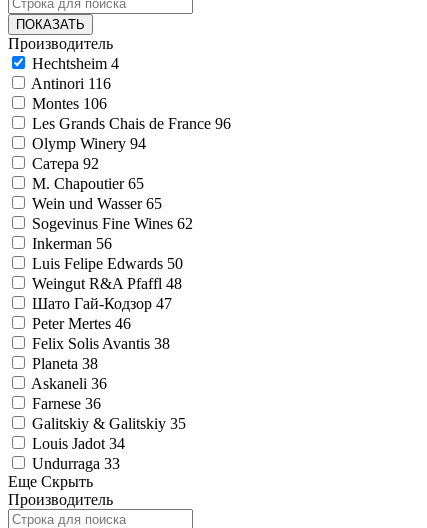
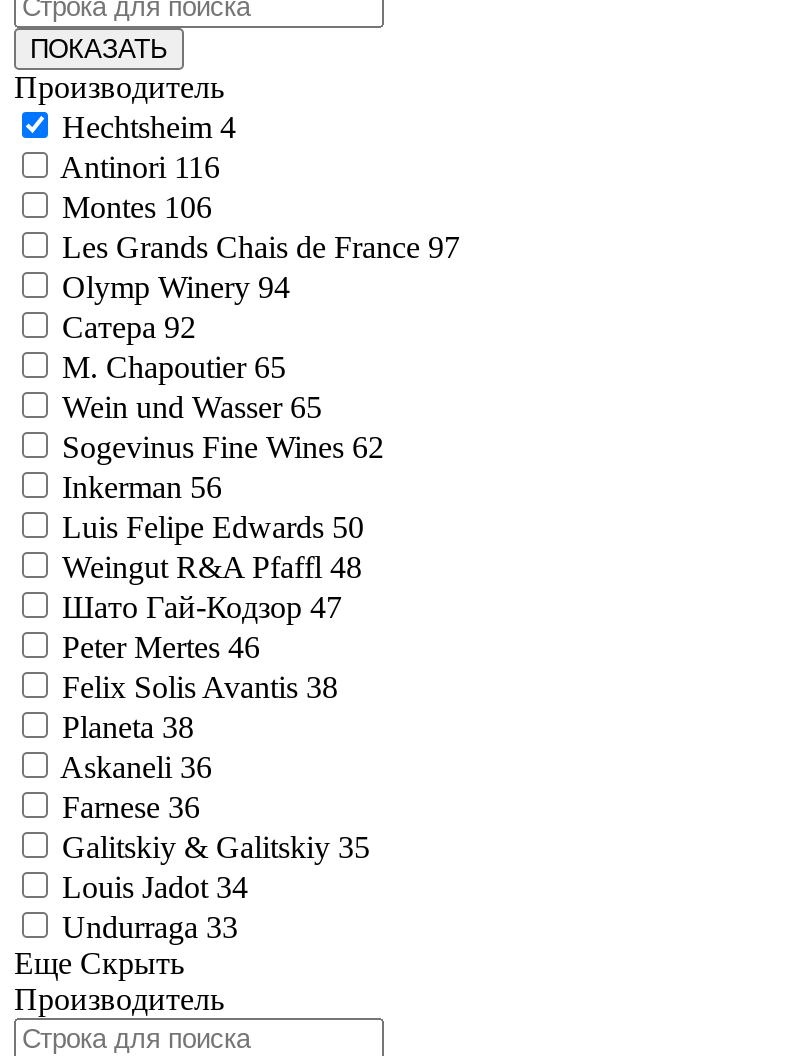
[32,115,231,132] Les Grands Chais de France 96 -> [62,230,460,264] Les Grands Chais de France 97

